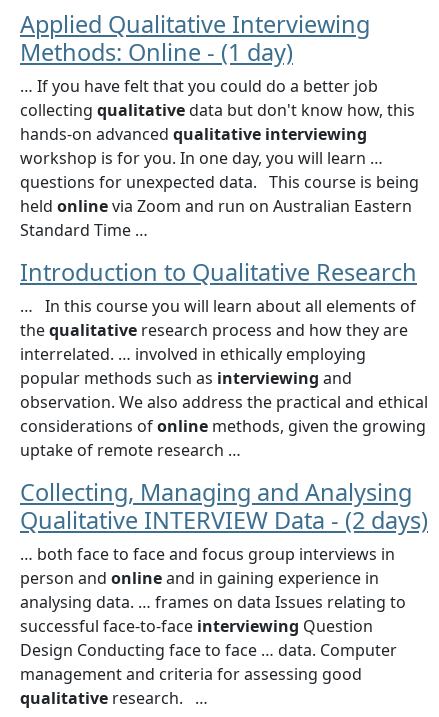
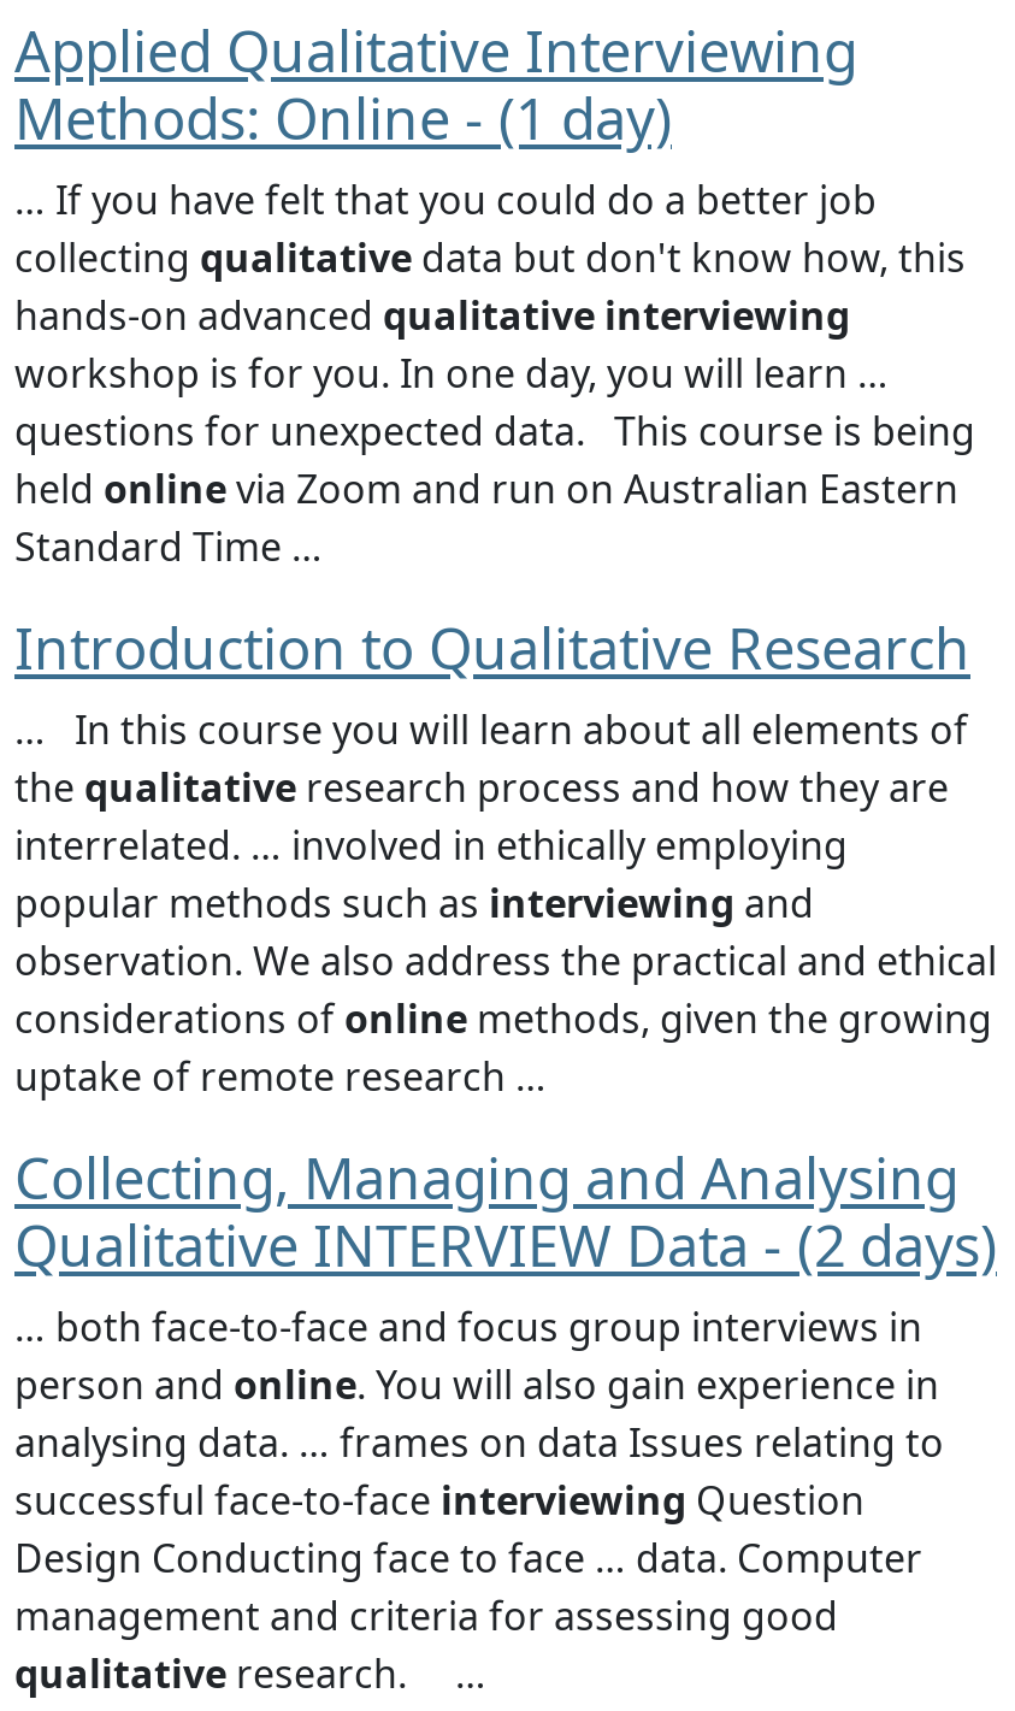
[20,543,395,589] … both face to face and focus group interviews in | person and online and in gaining experience in -> [14,1300,939,1410] … both face-to-face and focus group interviews in | person and online. You will also gain experience in

